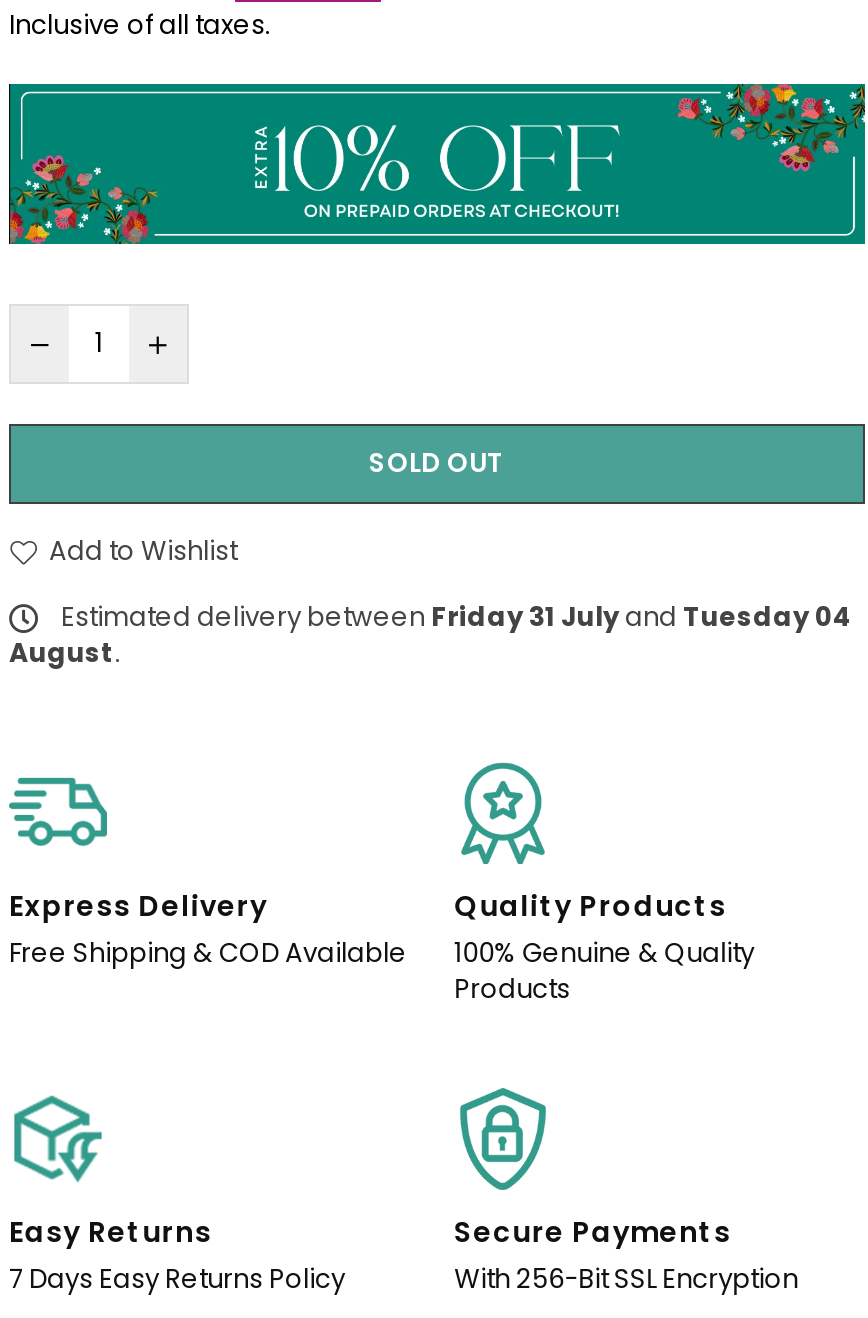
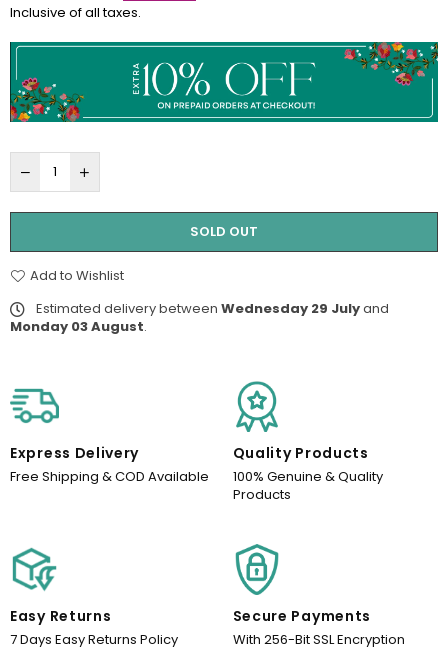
[9,597,853,671] Estimated delivery between Friday 31 July and Tuesday 04 | August. -> [10,299,389,336] Estimated delivery between Wednesday 29 July and | Monday 03 August.

